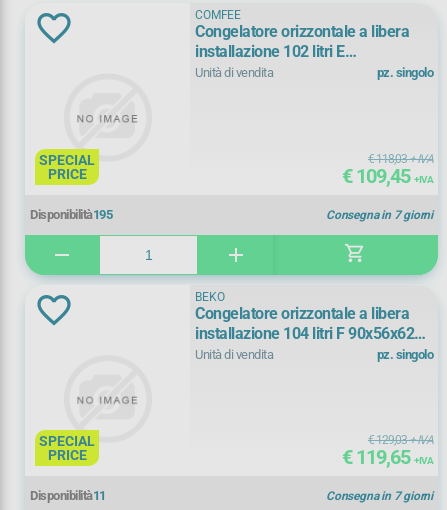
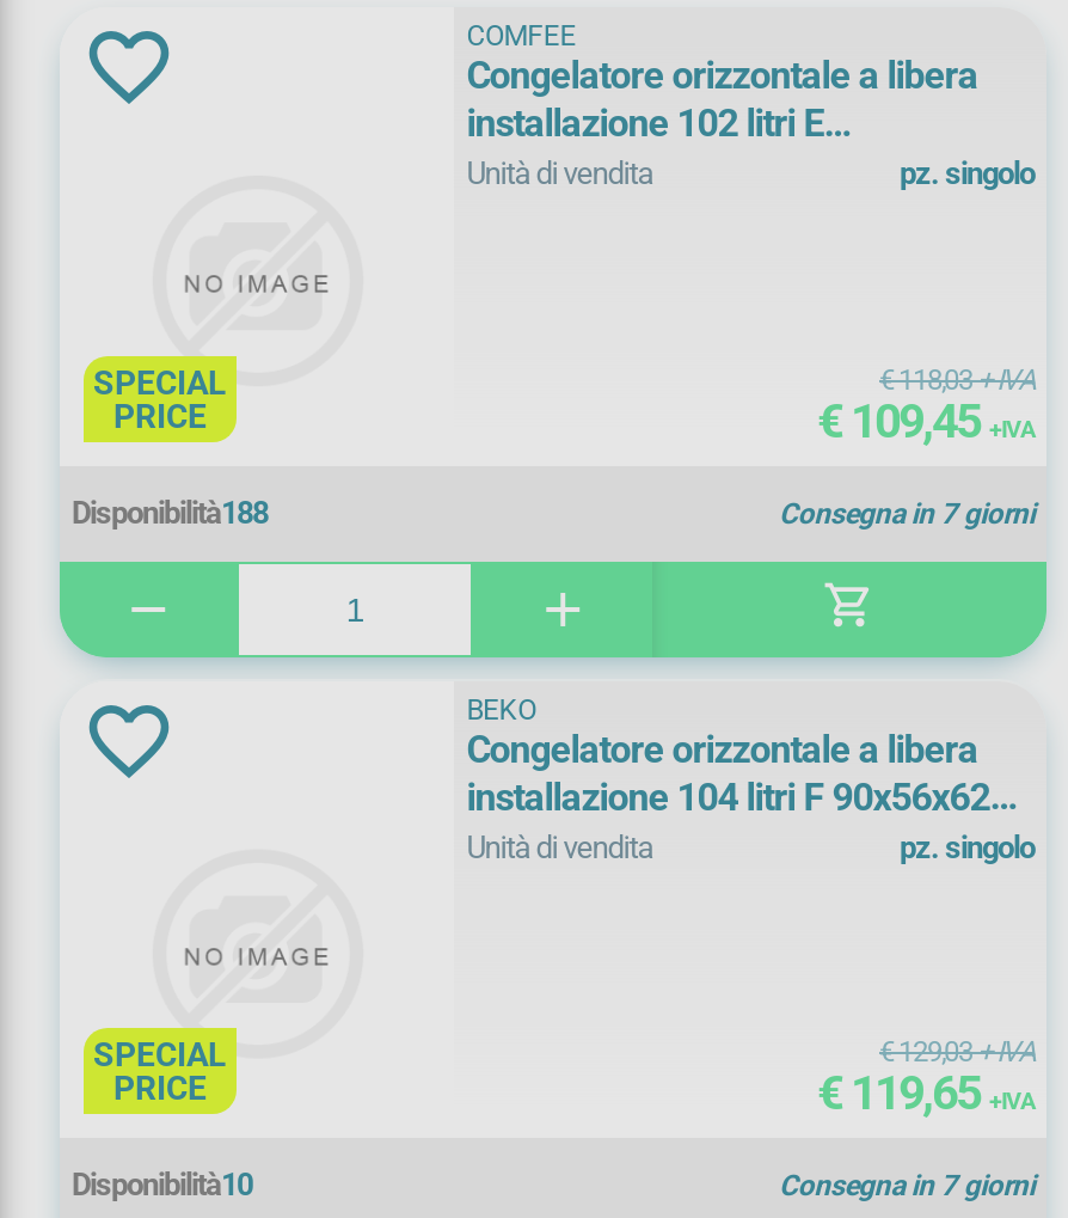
[30,207,112,222] Disponibilità195 -> [72,494,268,530] Disponibilità188
[30,488,105,503] Disponibilità11 -> [72,1167,252,1203] Disponibilità10

